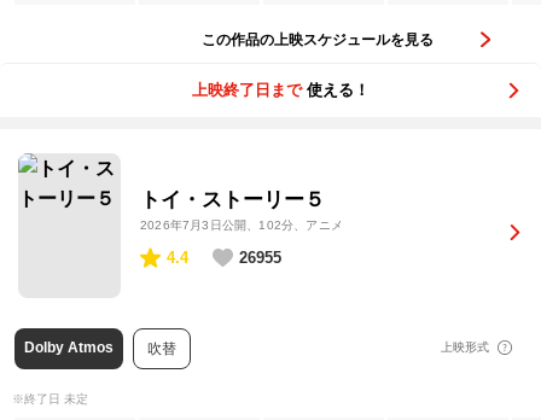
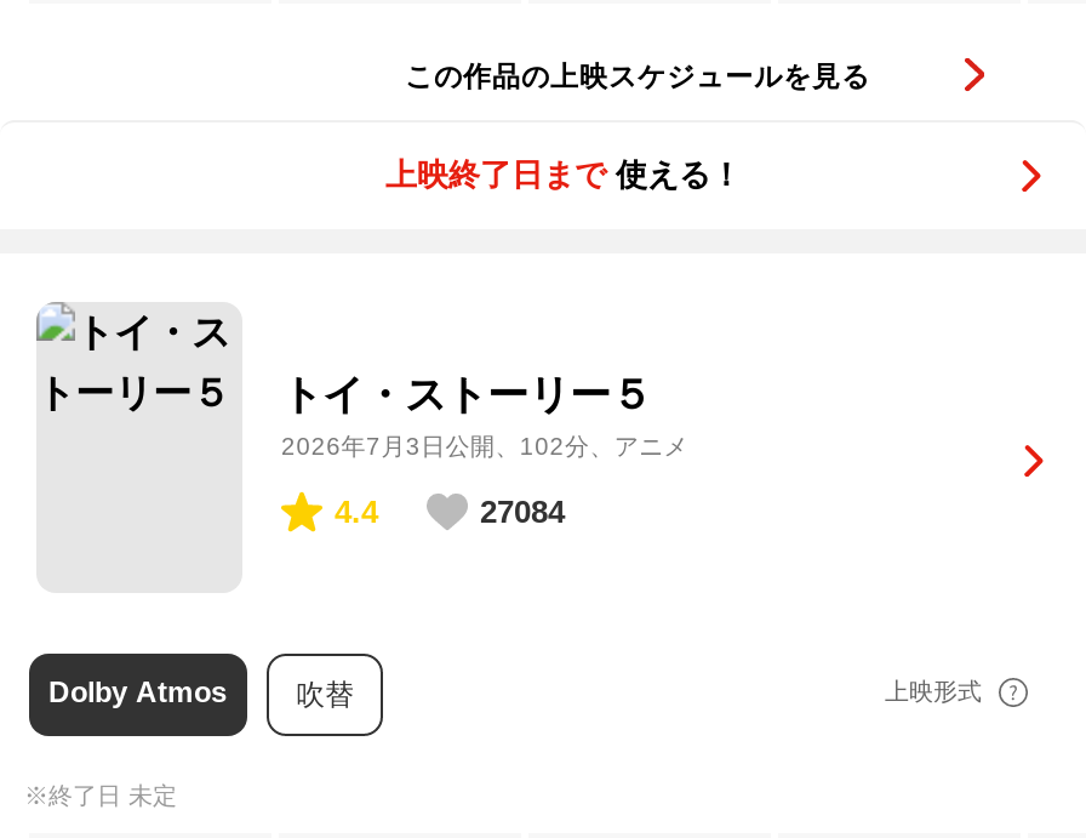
[239,248,281,266] 26955 -> [480,494,565,530] 27084

